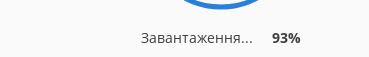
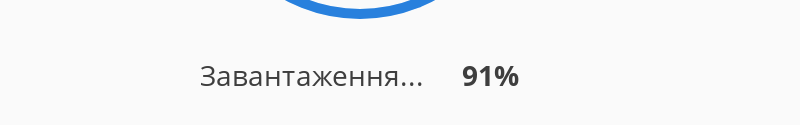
[141,27,301,46] Завантаження... 93% -> [200,55,520,93] Завантаження... 91%

